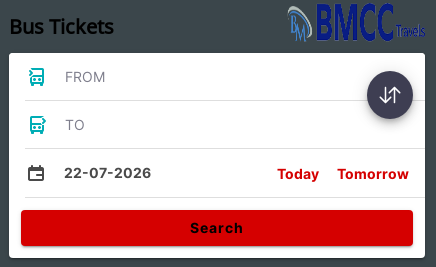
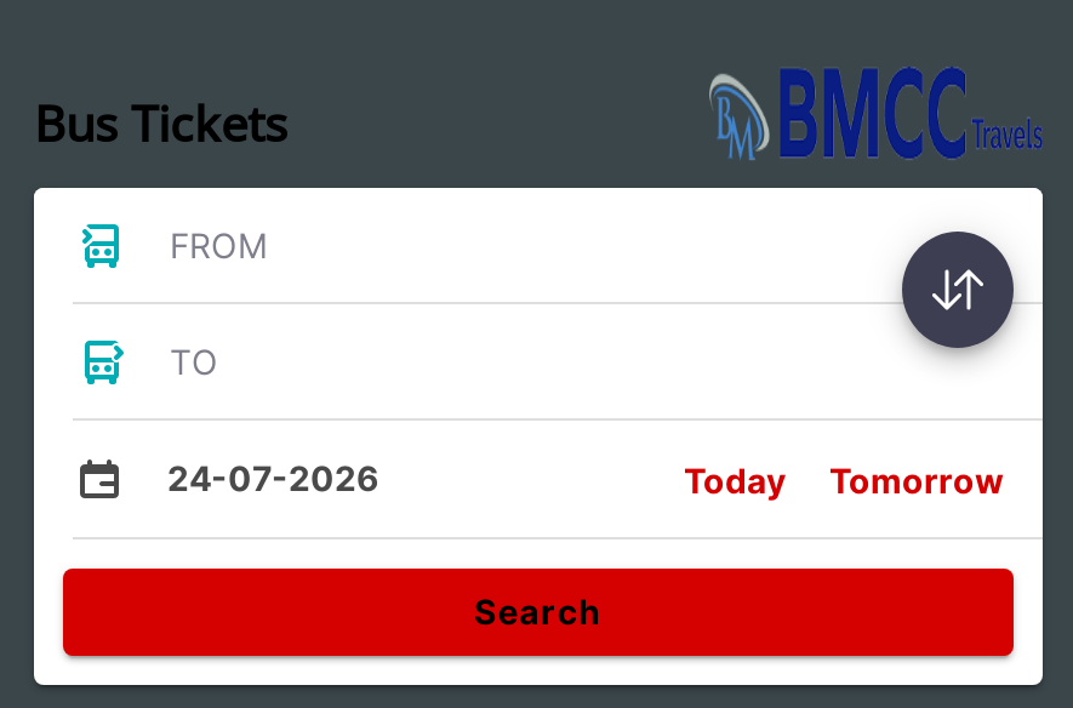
[64,164,151,181] 22-07-2026 -> [167,457,378,498] 24-07-2026

